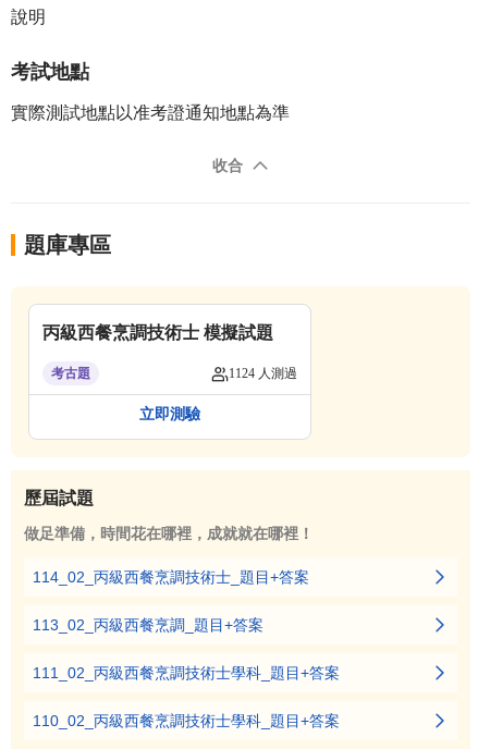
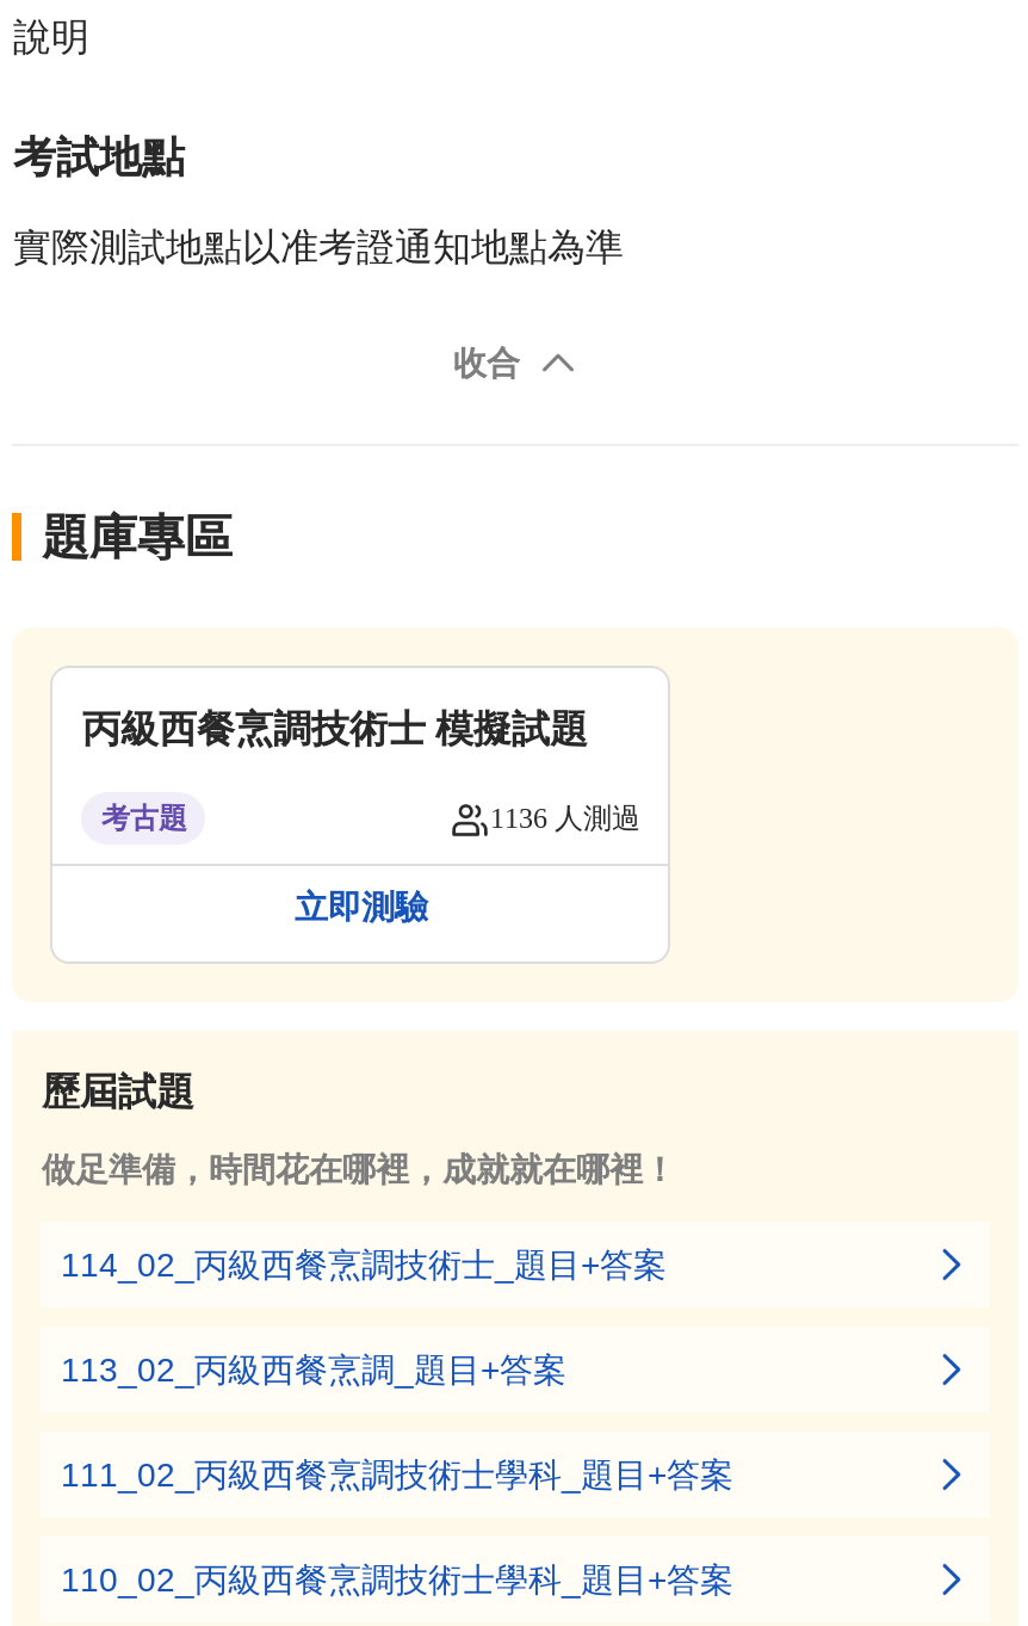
[229,366,298,381] 1124 人測過 -> [490,802,640,835] 1136 人測過

